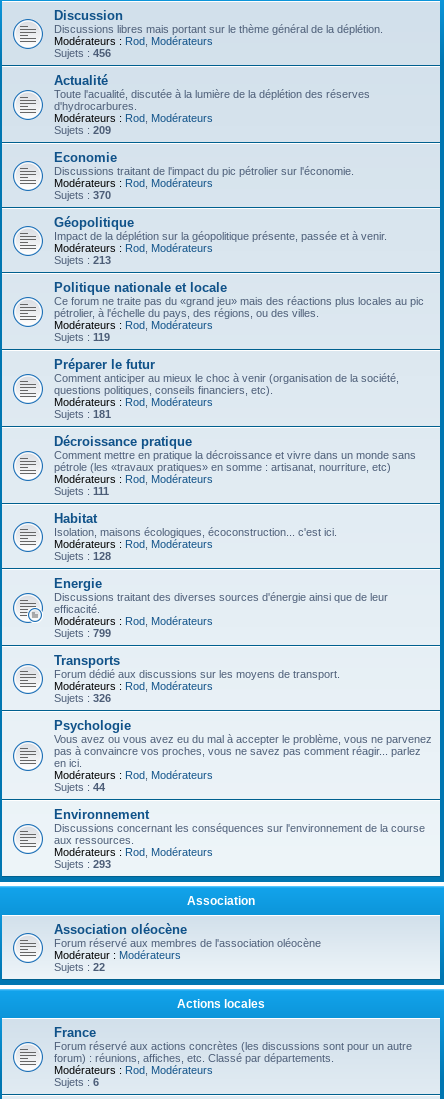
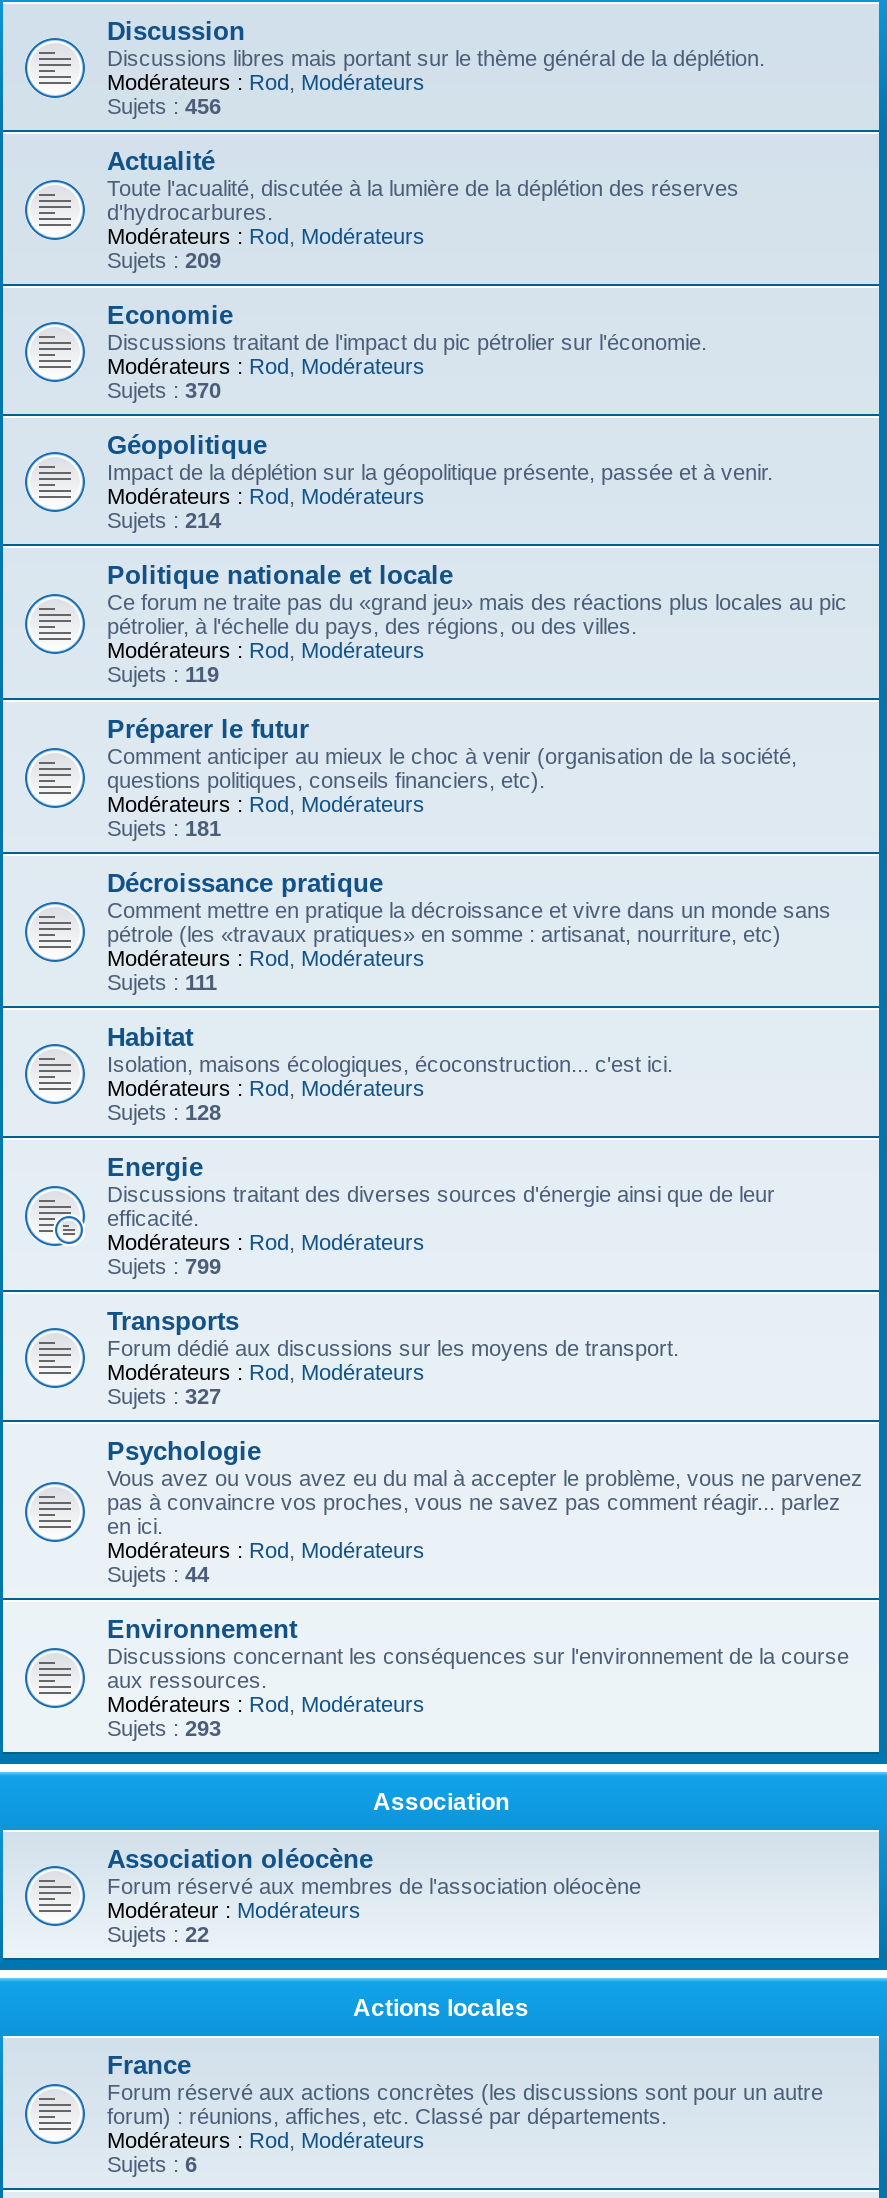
[54,254,111,266] Sujets : 213 -> [107,508,221,532] Sujets : 214
[54,692,111,704] Sujets : 326 -> [107,1384,221,1408] Sujets : 327

